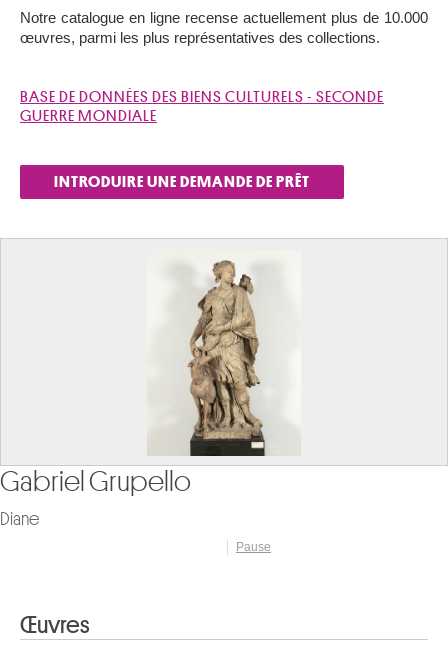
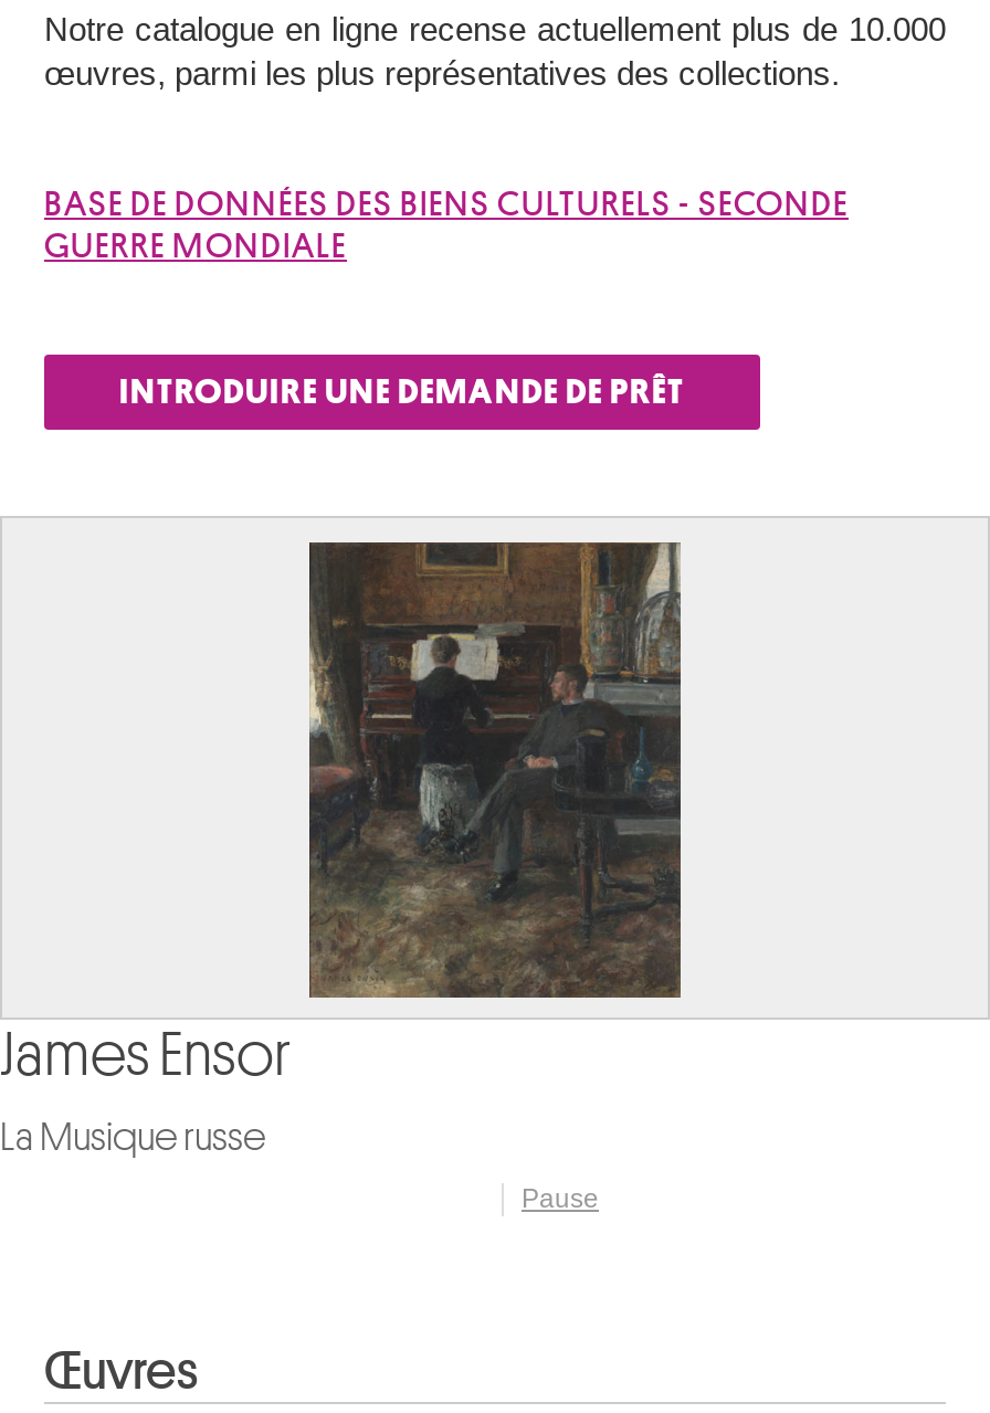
[0,250,308,496] [image] | Gabriel Grupello -> [0,540,683,1086] [image] | James Ensor
[0,510,39,528] Diane -> [0,1117,265,1157] La Musique russe

